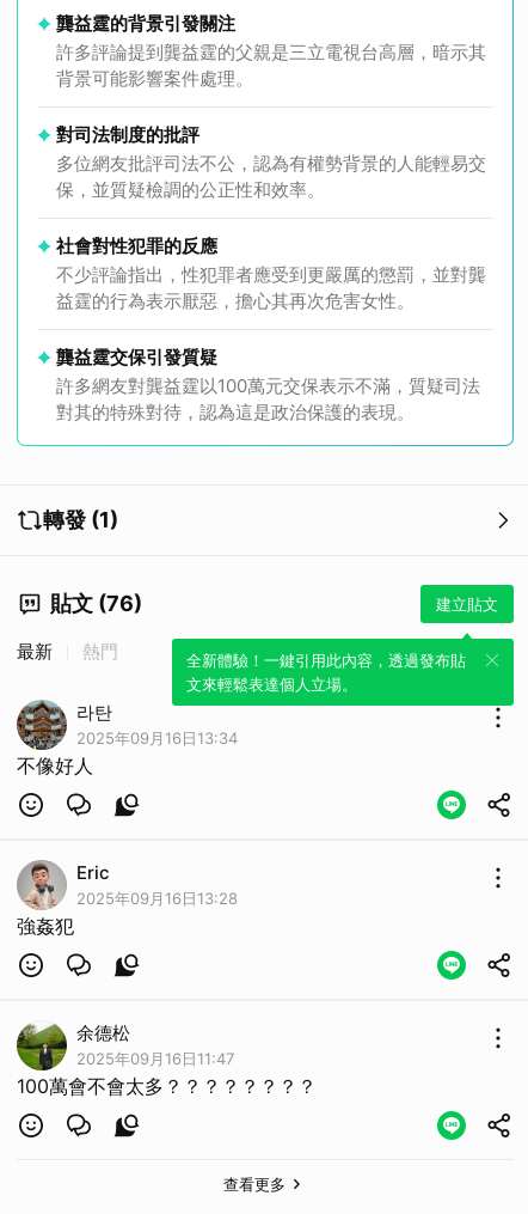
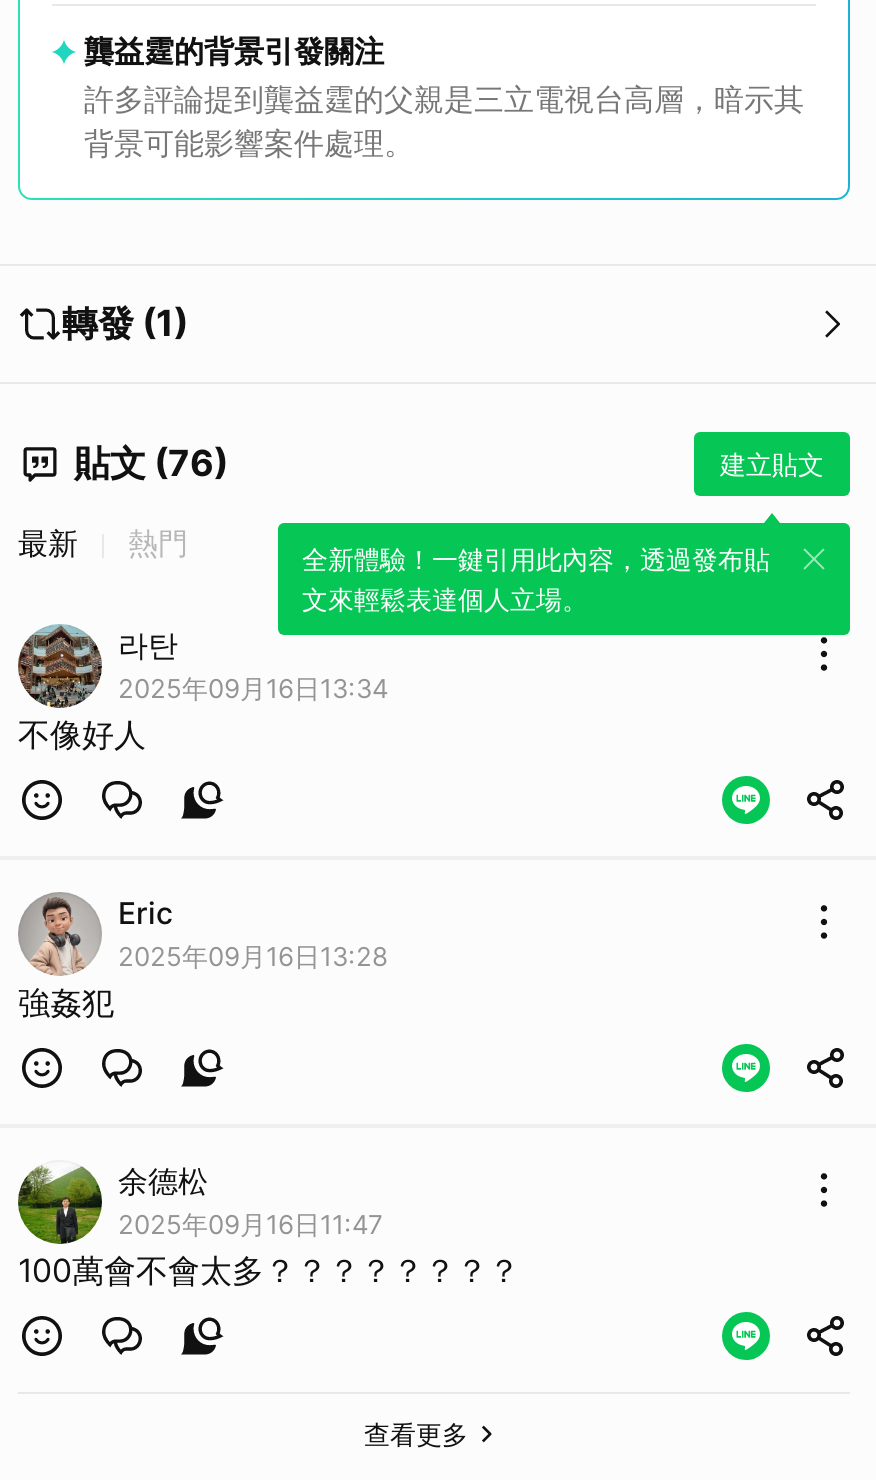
[56,124,486,424] 對司法制度的批評 | 多位網友批評司法不公，認為有權勢背景的人能輕易交 | 保，並質疑檢調的公正性和效率。 | 社會對性犯罪的反應 | 不少評論指出，性犯罪者應受到更嚴厲的懲罰，並對龔 | 益霆的行為表示厭惡，擔心其再次危害女性。 | 龔益霆交保引發質疑 | 許多網友對龔益霆以100萬元交保表示不滿，質疑司法 | 對其的特殊對待，認為這是政治保護的表現。 -> none

